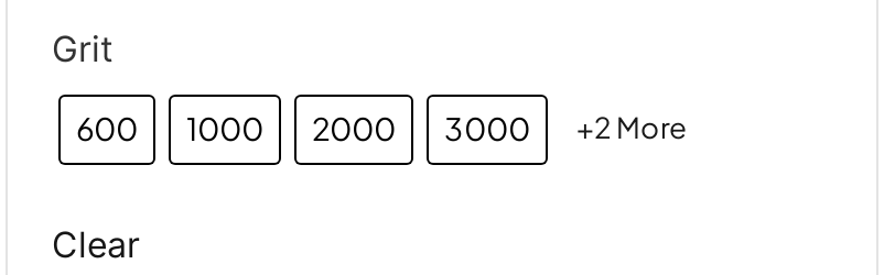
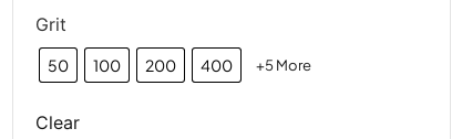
[76,108,138,148] 600 -> [48,55,69,75] 50
[186,108,263,148] 1000 -> [93,55,121,75] 100
[312,108,396,148] 2000 -> [145,55,176,75] 200
[444,108,530,148] 3000 -> [201,55,233,75] 400
[576,110,687,145] +2 More -> [256,56,311,73] +5 More

